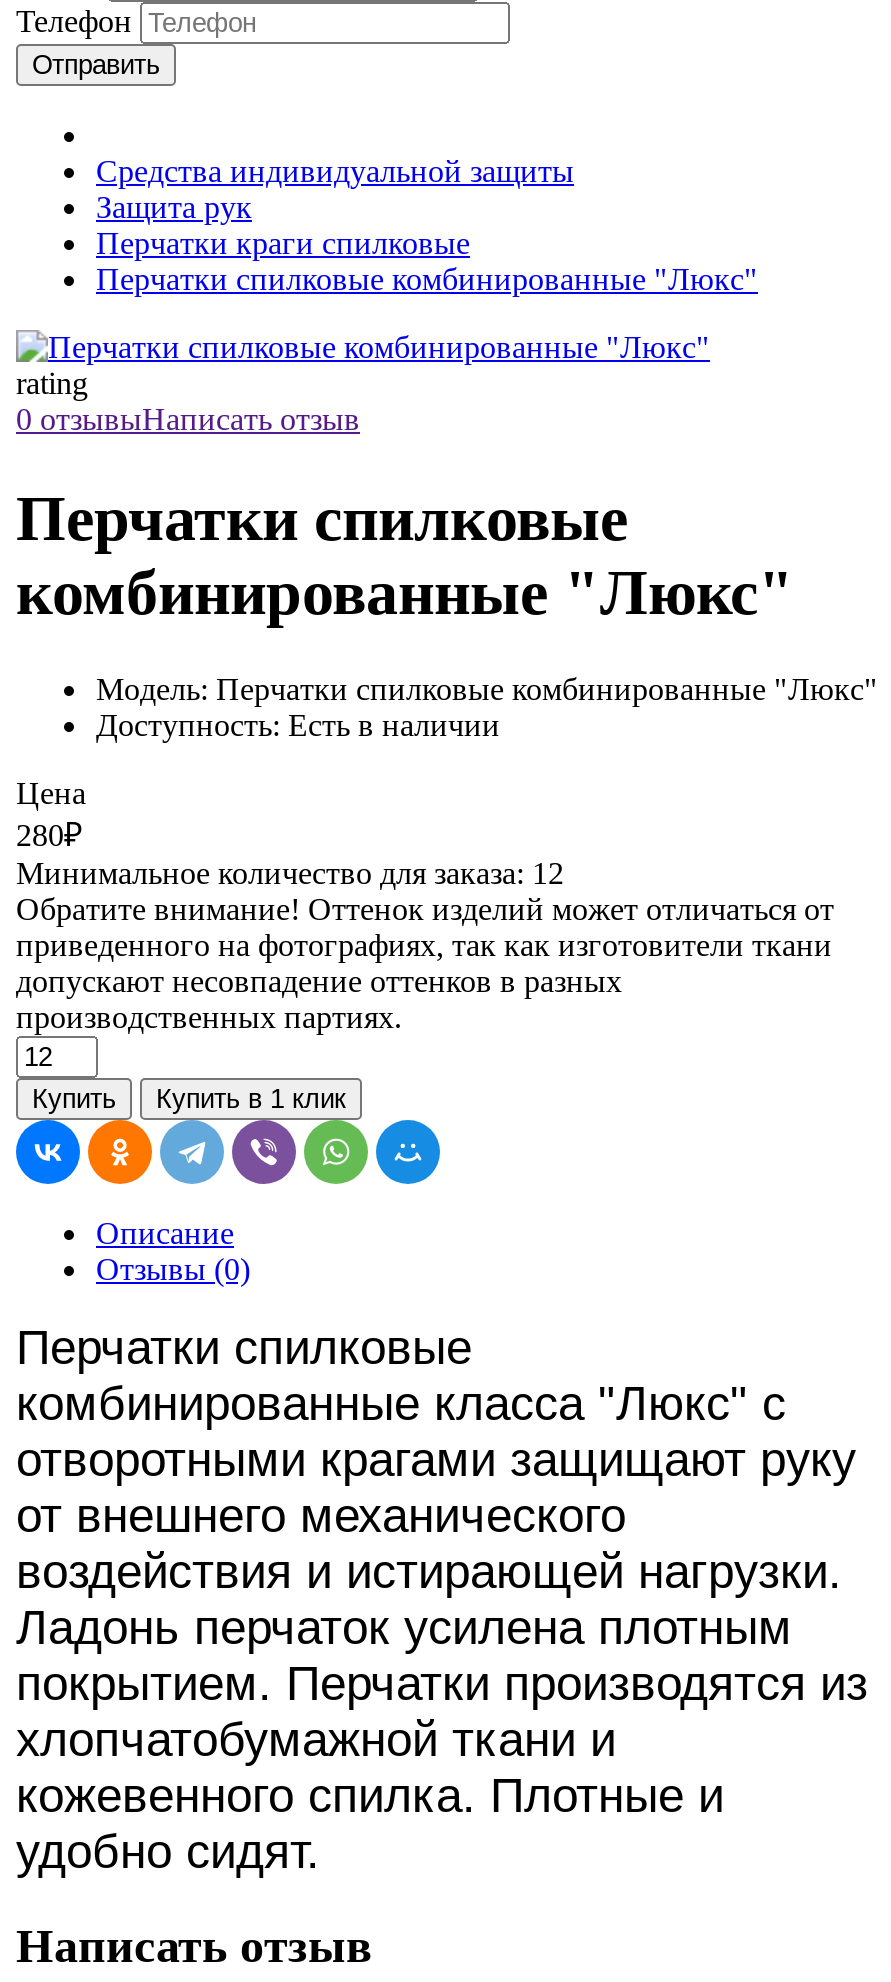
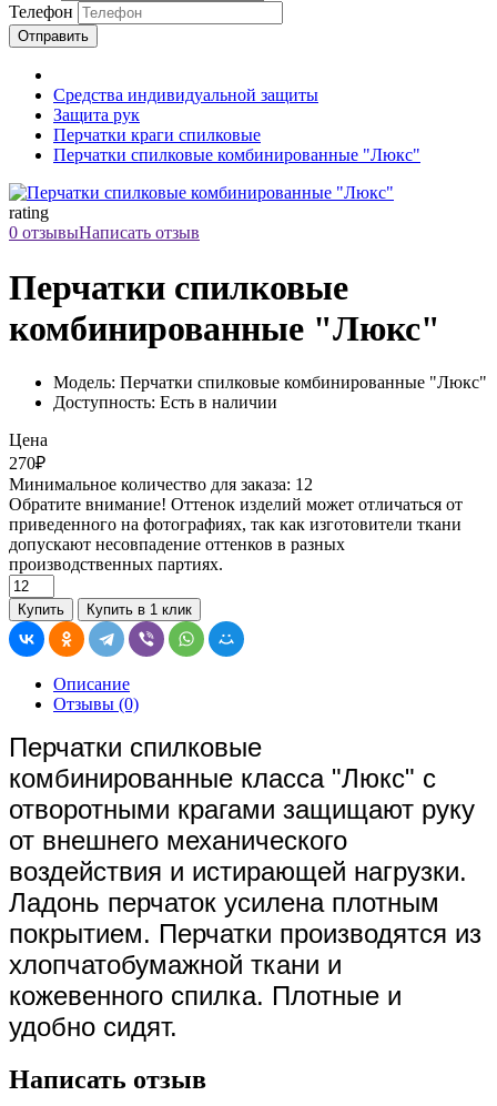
[16,818,82,852] 280₽ -> [9,454,45,473] 270₽

